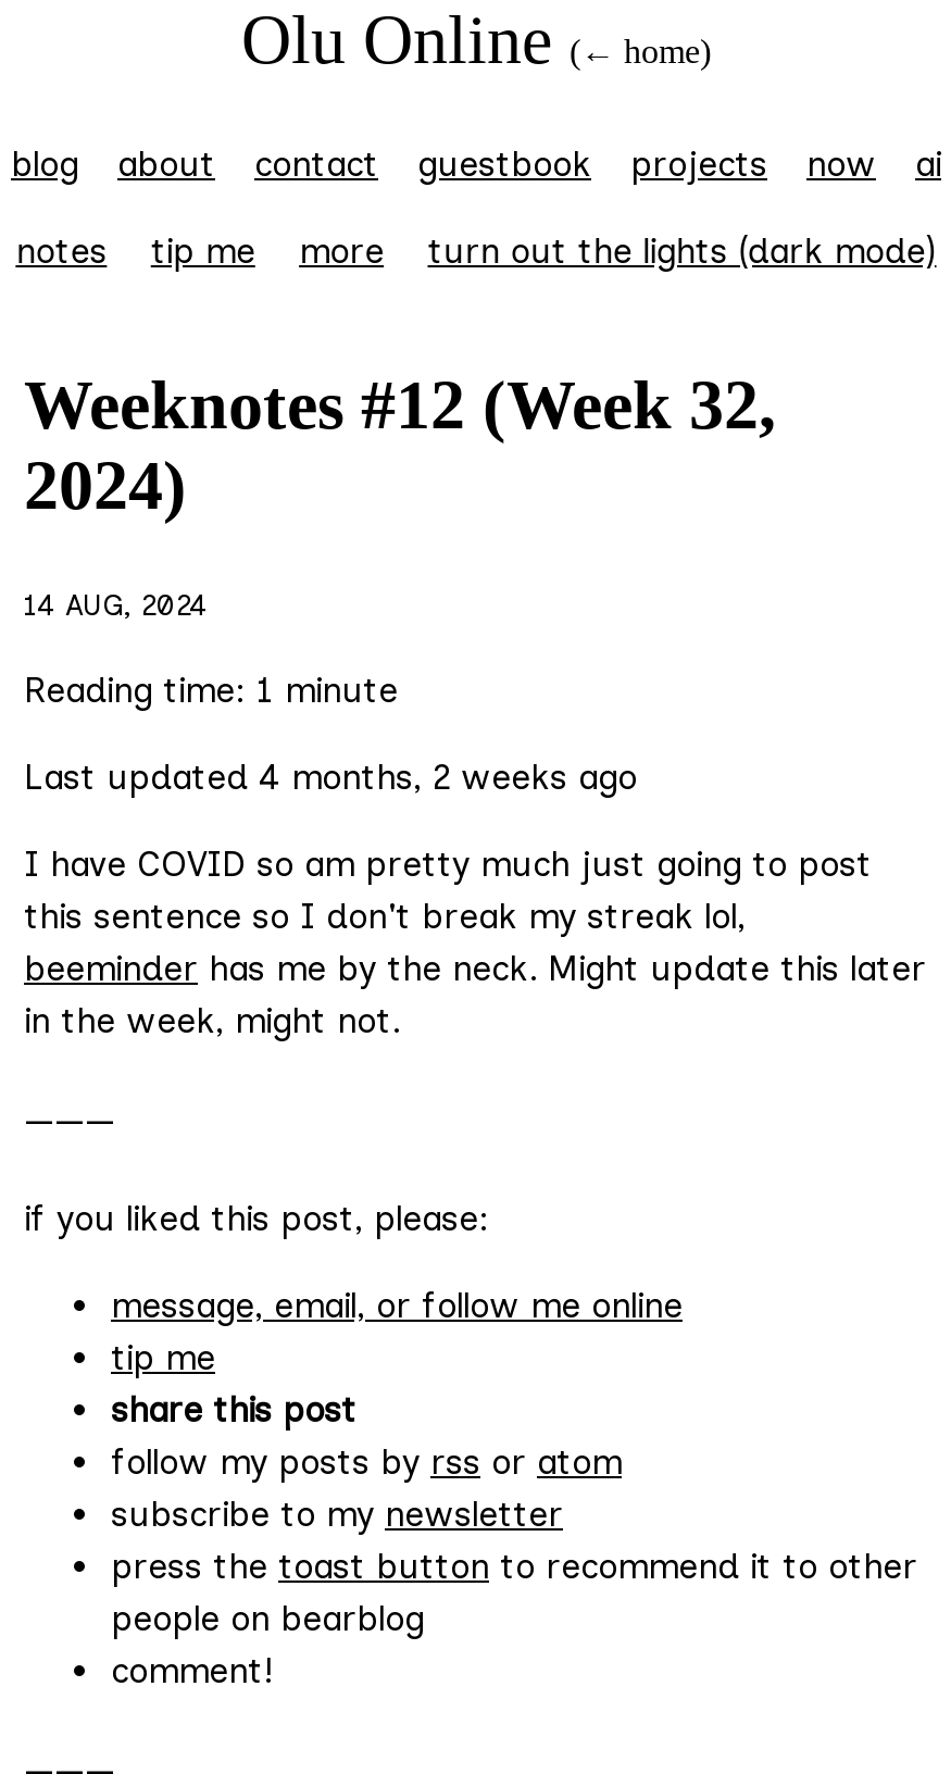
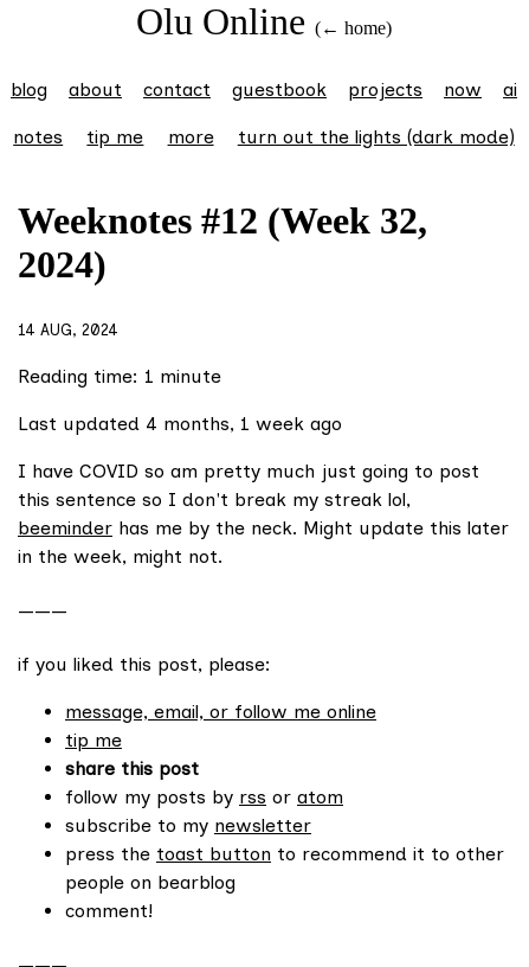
[24,757,637,798] Last updated 4 months, 2 weeks ago -> [18,412,342,435] Last updated 4 months, 1 week ago

